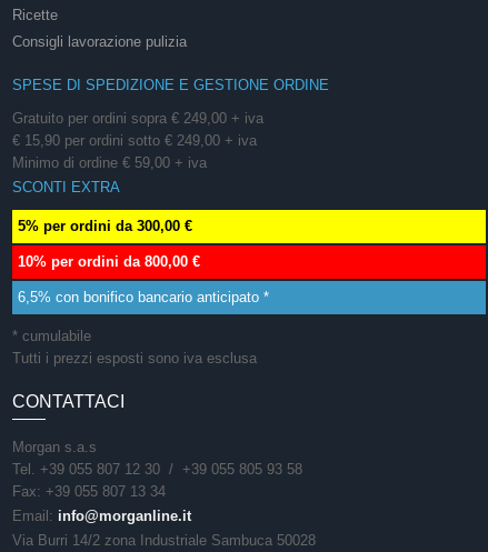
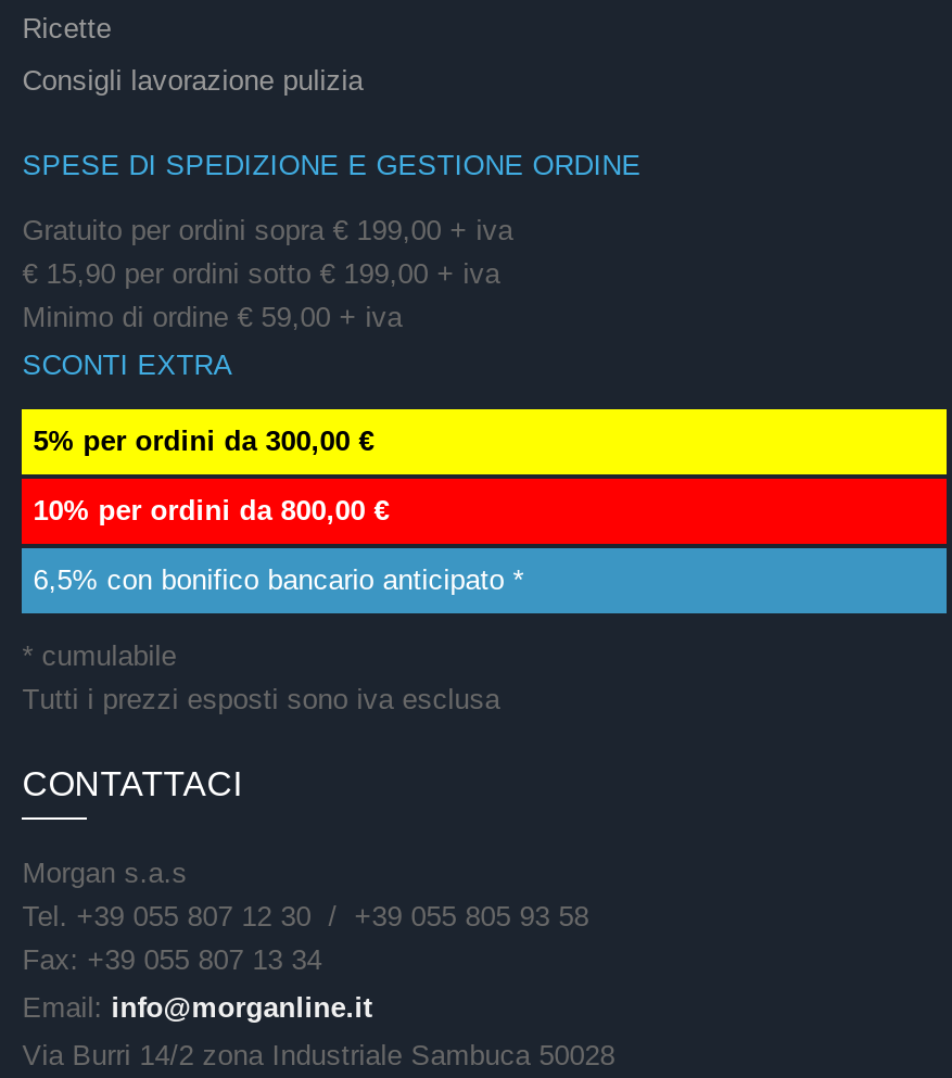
[12,110,264,126] Gratuito per ordini sopra € 249,00 + iva -> [22,213,513,246] Gratuito per ordini sopra € 199,00 + iva
[12,132,257,149] € 15,90 per ordini sotto € 249,00 + iva -> [22,257,500,289] € 15,90 per ordini sotto € 199,00 + iva

